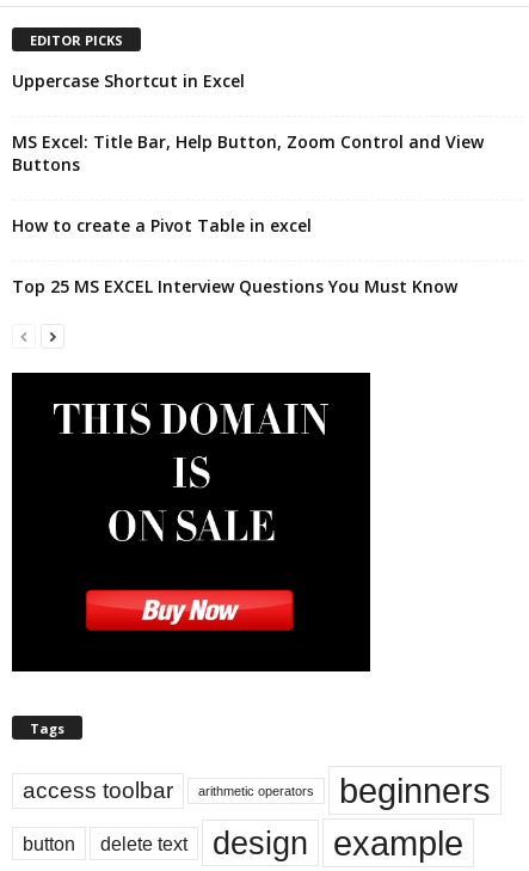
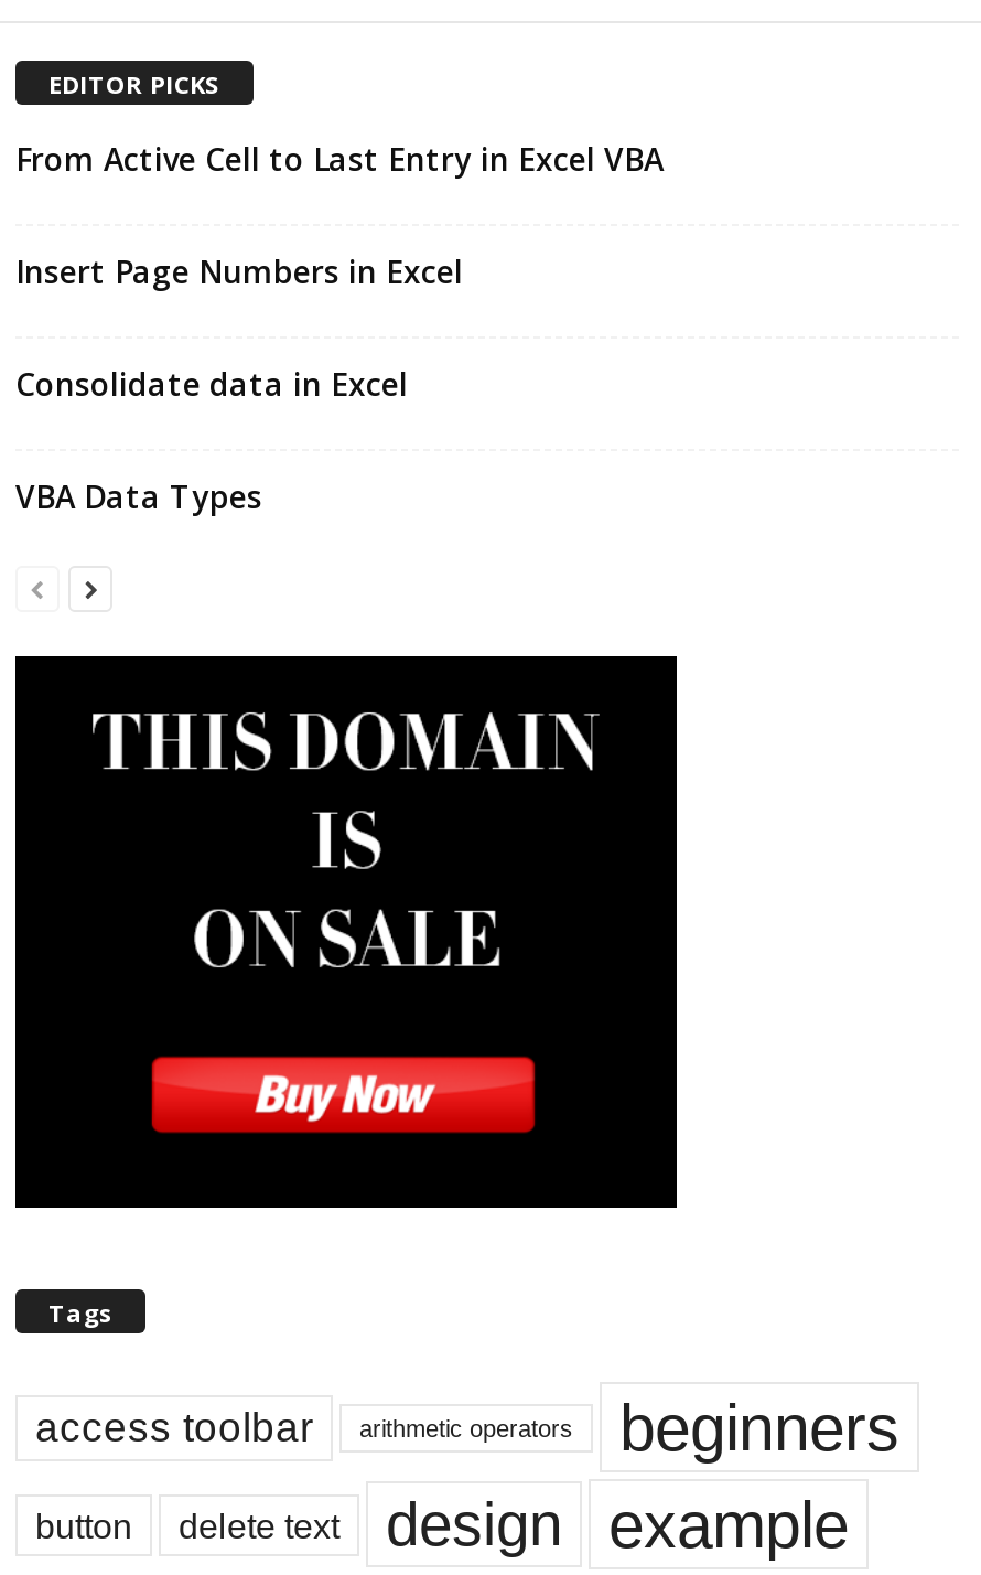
[12,70,245,92] Uppercase Shortcut in Excel -> [15,138,664,180] From Active Cell to Last Entry in Excel VBA
[12,130,484,176] MS Excel: Title Bar, Help Button, Zoom Control and View | Buttons -> [15,251,463,293] Insert Page Numbers in Excel
[12,214,312,237] How to create a Pivot Table in excel -> [15,363,408,405] Consolidate data in Excel
[12,275,457,298] Top 25 MS EXCEL Interview Questions You Must Know -> [15,476,262,518] VBA Data Types

